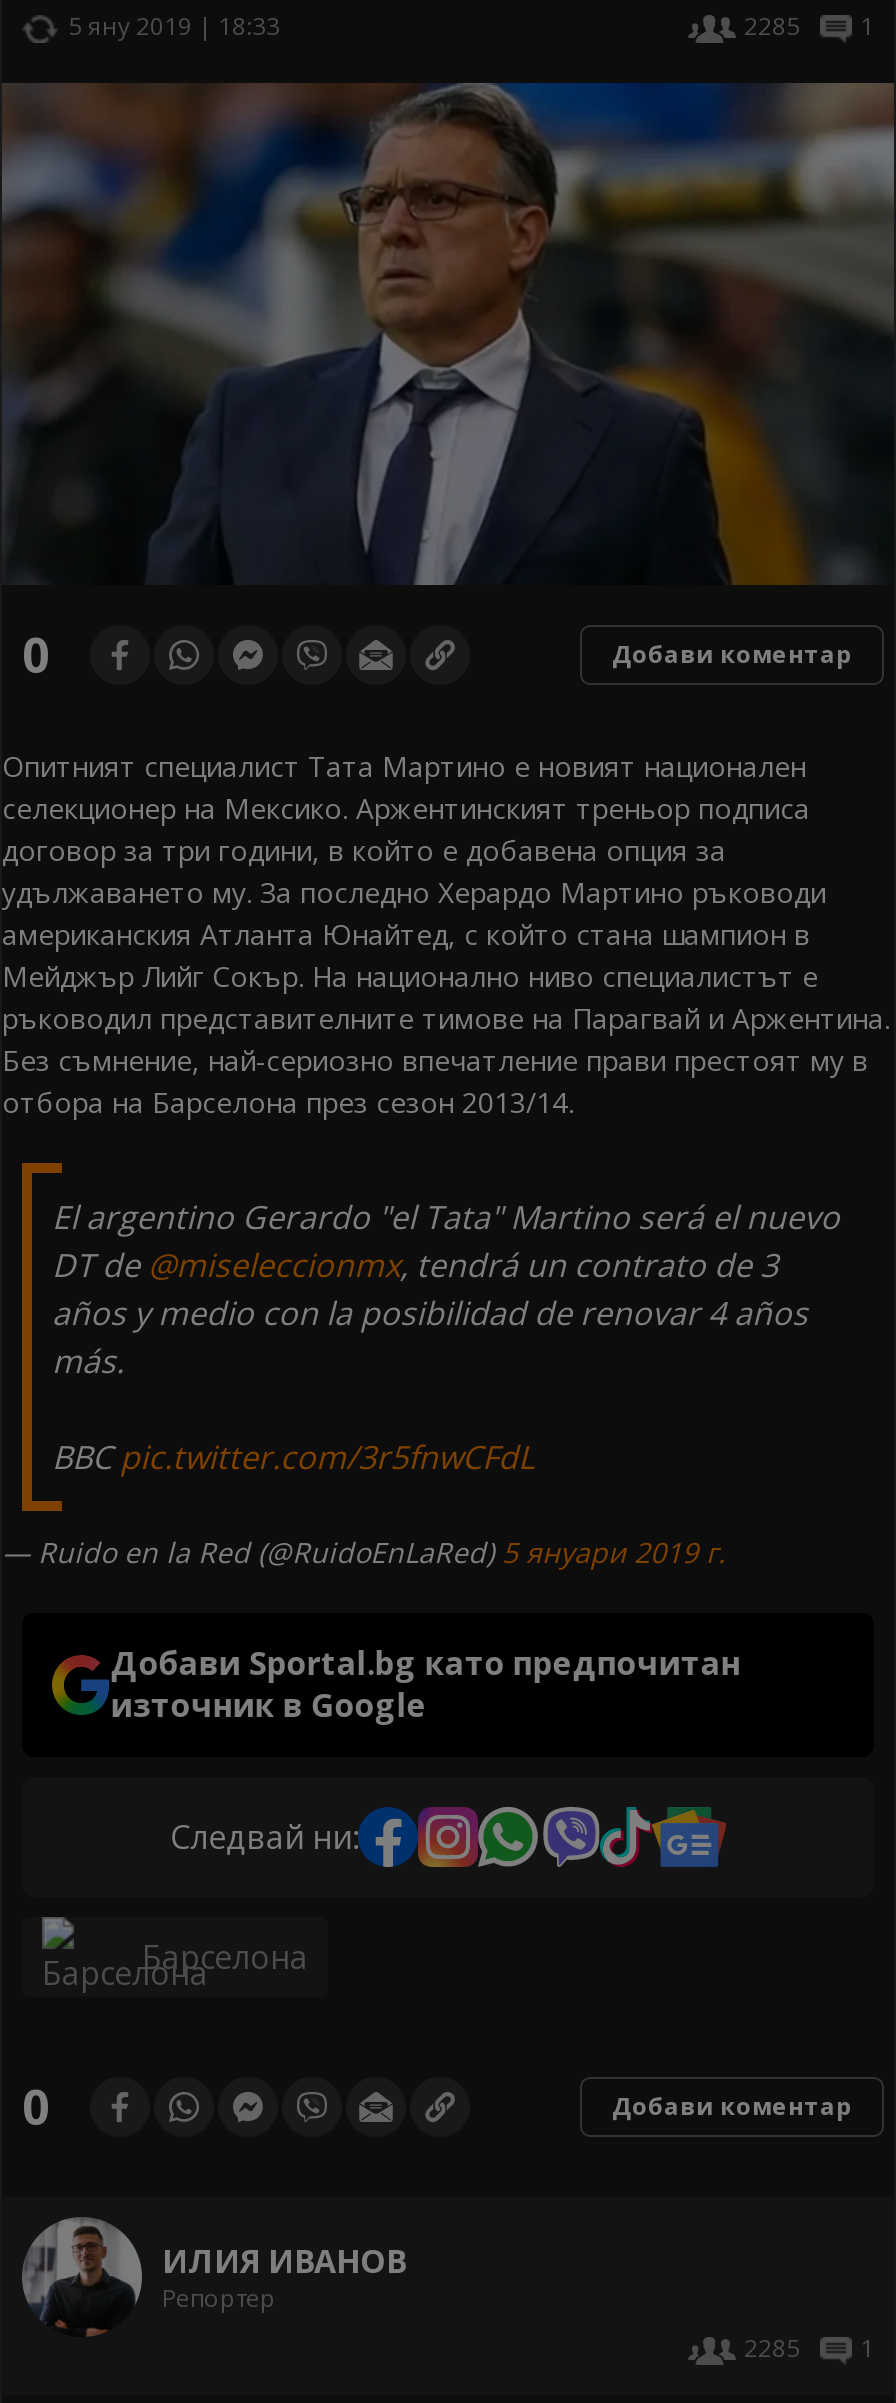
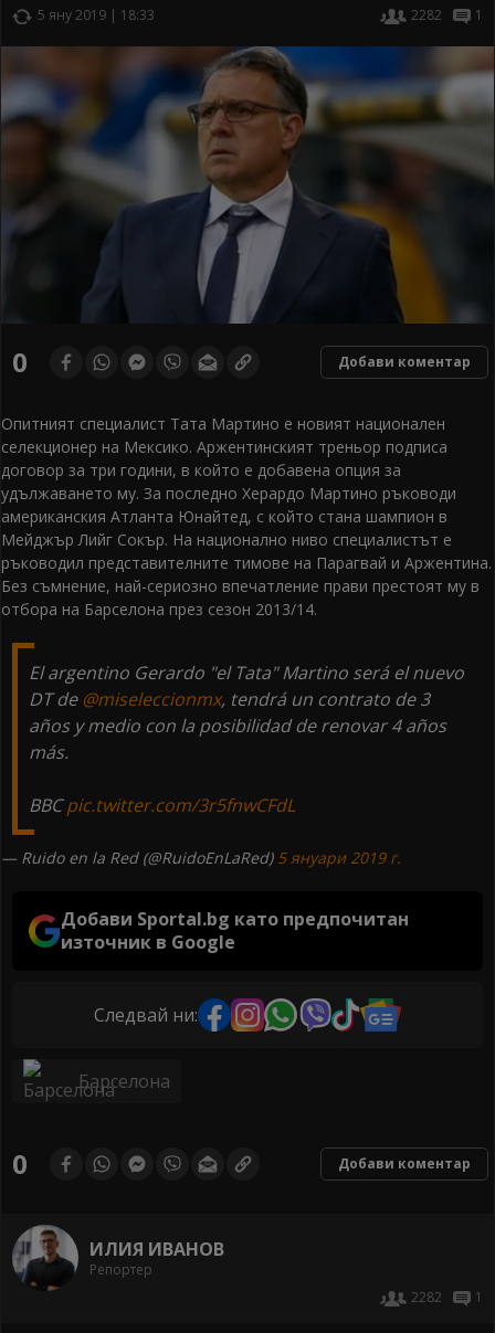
[744,9,874,43] 2285 1 -> [411,6,483,24] 2282 1
[744,2331,874,2365] 2285 1 -> [411,1288,483,1307] 2282 1

